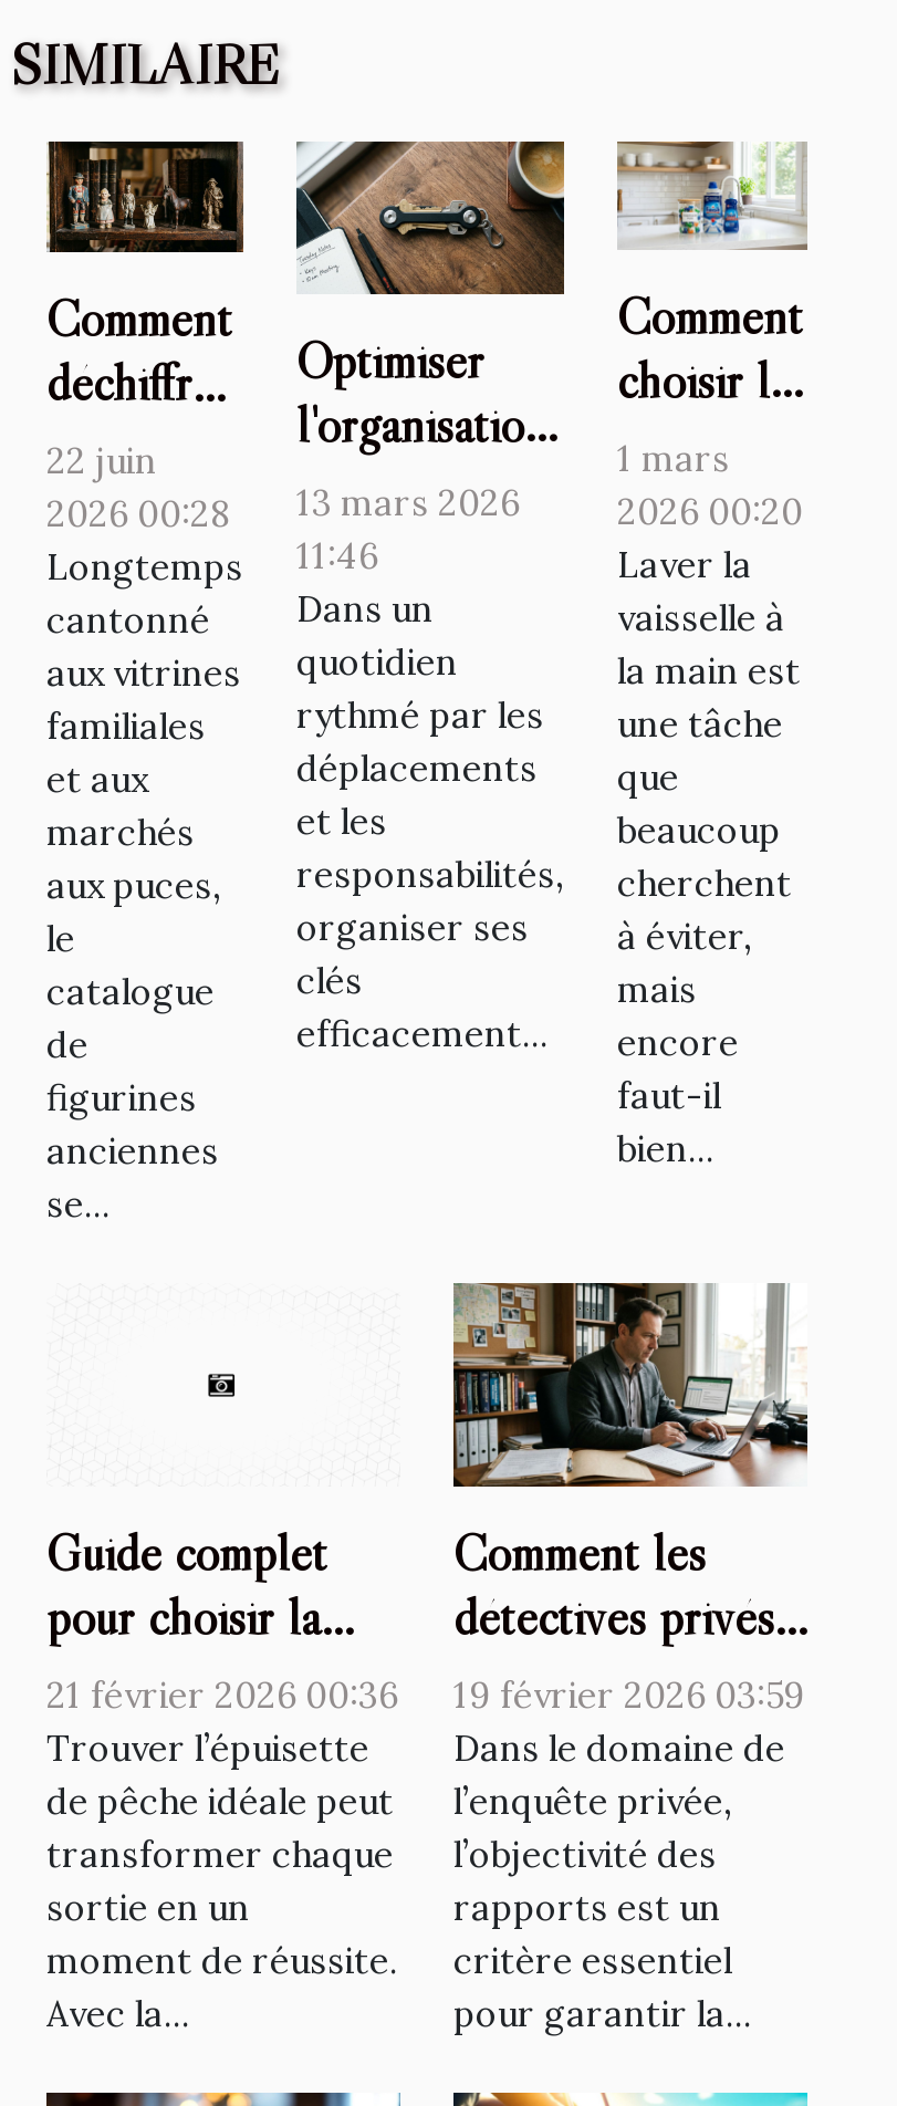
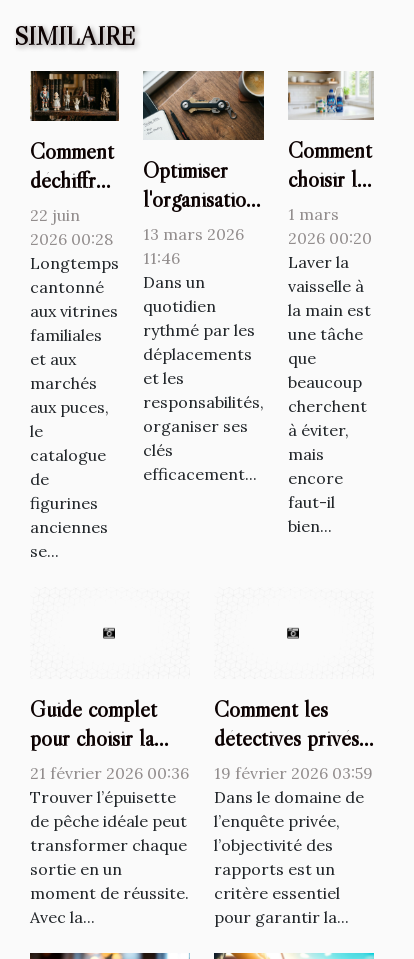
[451,1281,810,1489] [image] -> none

